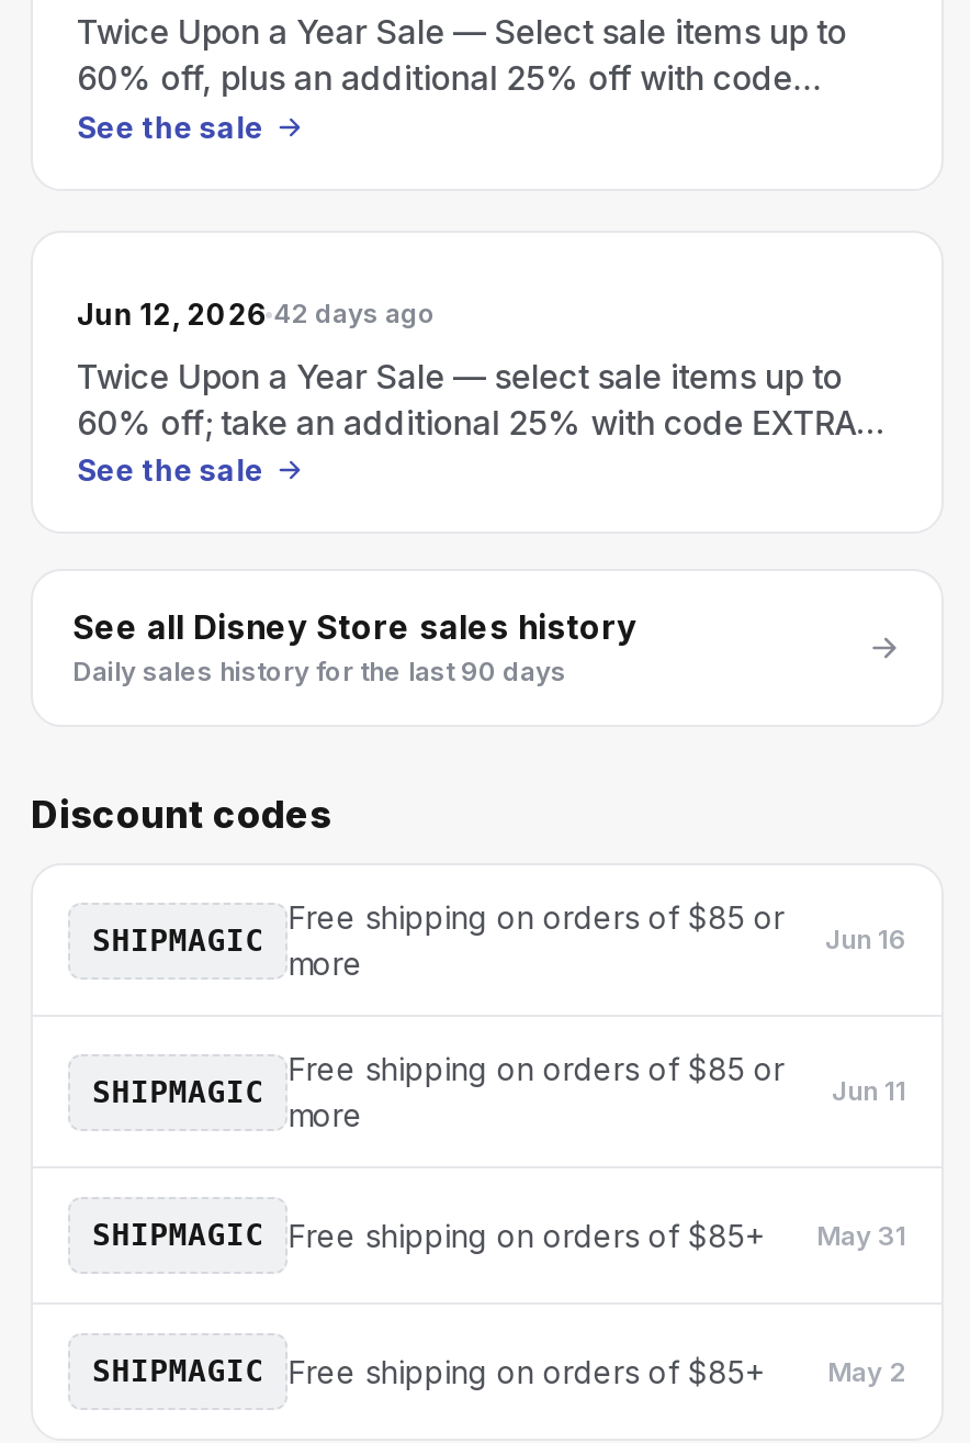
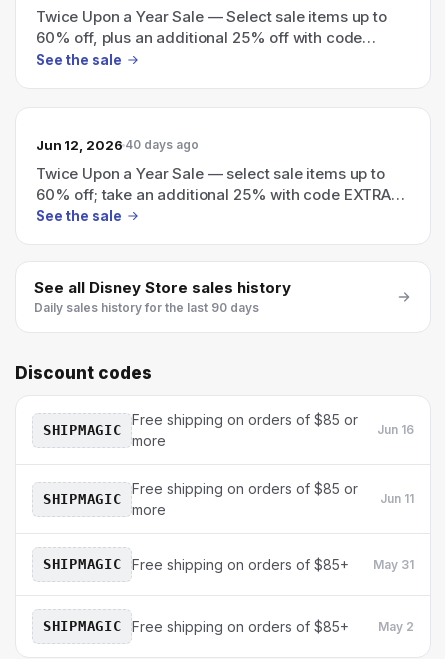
[77,295,436,331] Jun 12, 2026 42 days ago -> [36,136,199,152] Jun 12, 2026 40 days ago

